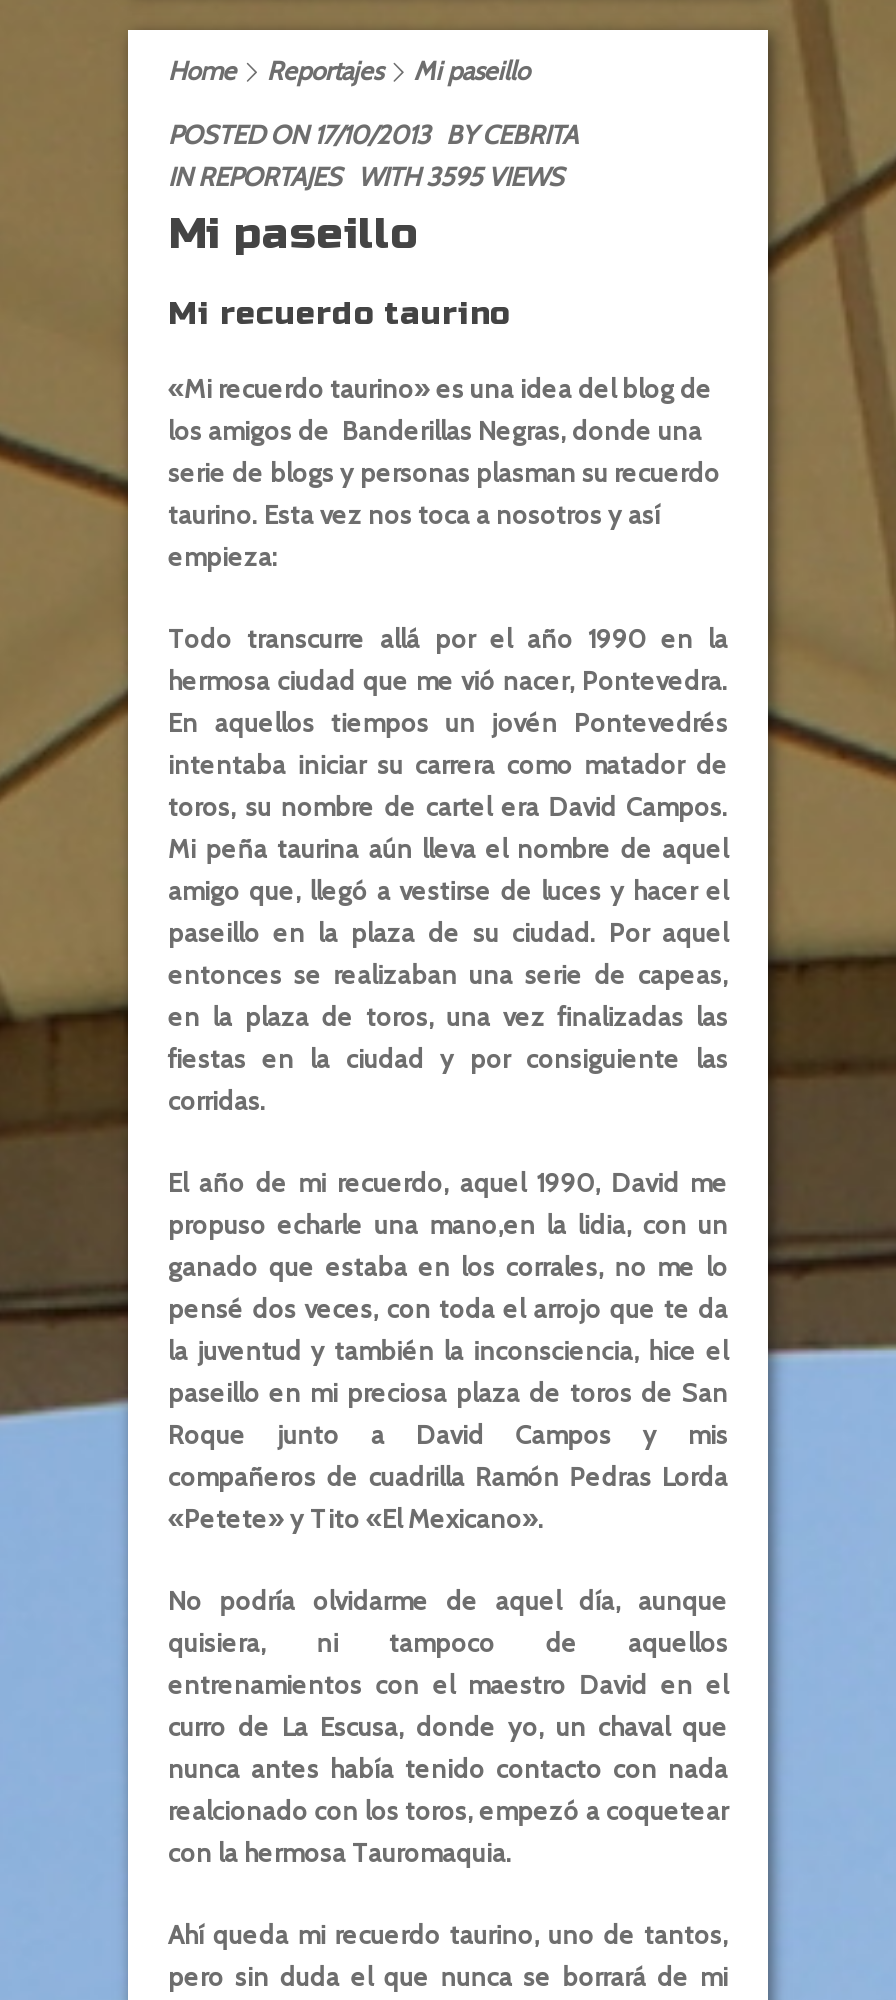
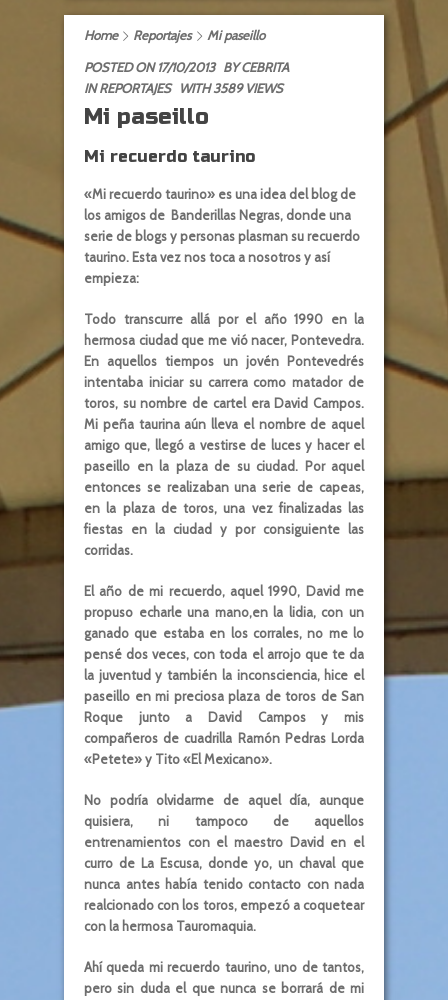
[168,161,564,193] INREPORTAJES WITH 3595 VIEWS -> [84,80,283,96] INREPORTAJES WITH 3589 VIEWS

